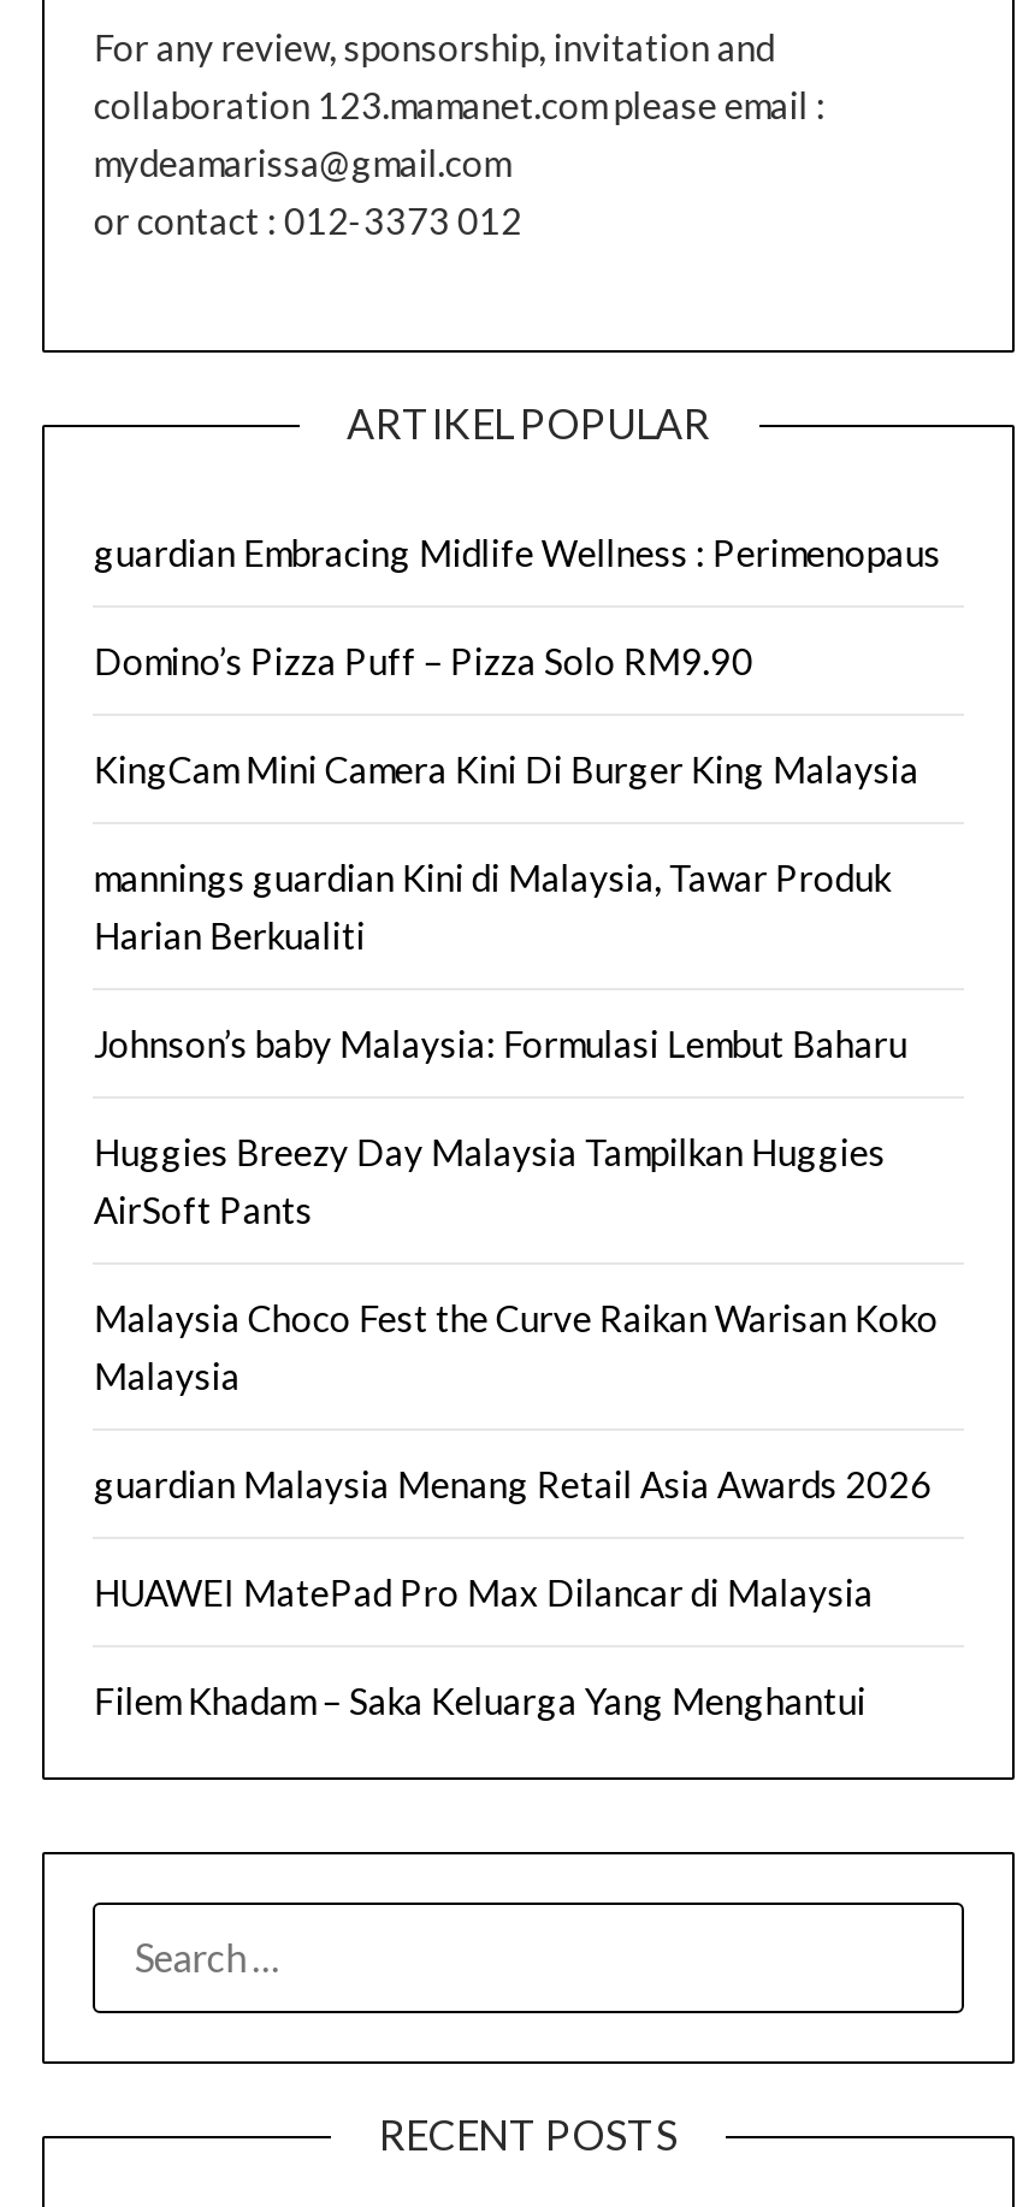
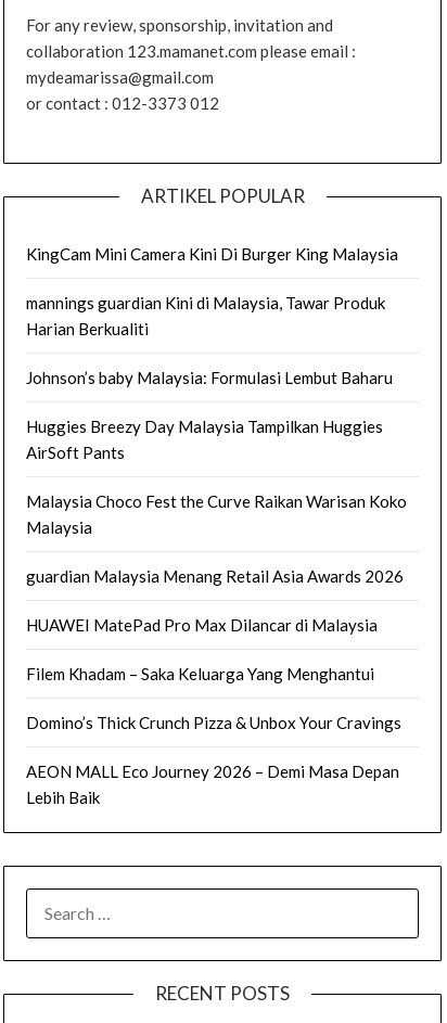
[94,532,941,684] guardian Embracing Midlife Wellness : Perimenopaus | Domino’s Pizza Puff – Pizza Solo RM9.90 -> none
moved [94,749,939,1723] -> [26,244,407,683]: KingCam Mini Camera Kini Di Burger King Malaysia | mannings guardian Kini di Malaysia, Tawar Produk | Harian Berkualiti | ... | HUAWEI MatePad Pro Max Dilancar di Malaysia | Filem Khadam – Saka Keluarga Yang Menghantui
none -> [26,712,402,807] Domino’s Thick Crunch Pizza & Unbox Your Cravings | AEON MALL Eco Journey 2026 – Demi Masa Depan | Lebih Baik

